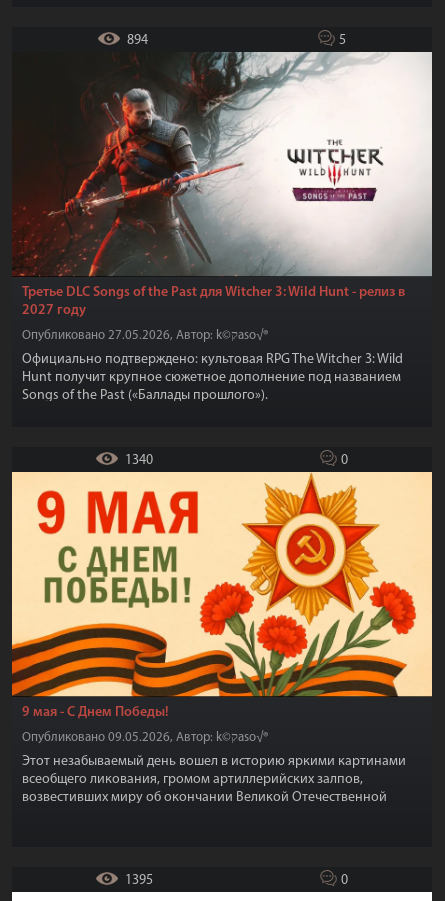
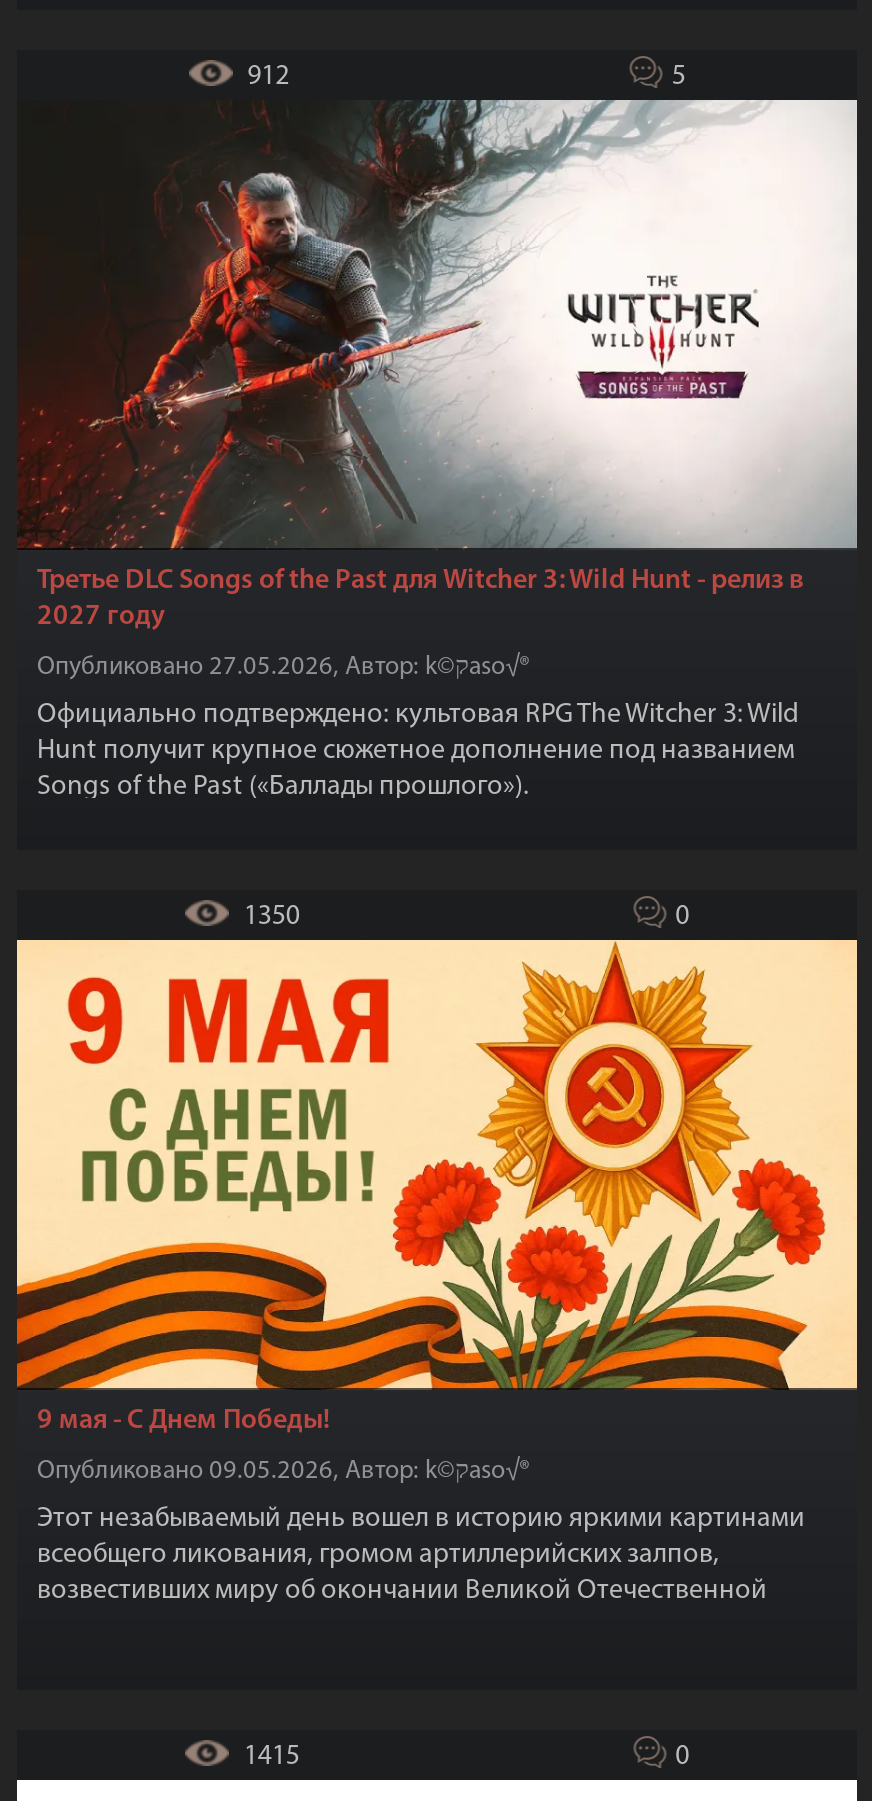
[127,33,148,48] 894 -> [247,62,289,92] 912
[125,453,153,468] 1340 -> [244,902,300,932] 1350
[125,873,153,888] 1395 -> [244,1742,300,1772] 1415

